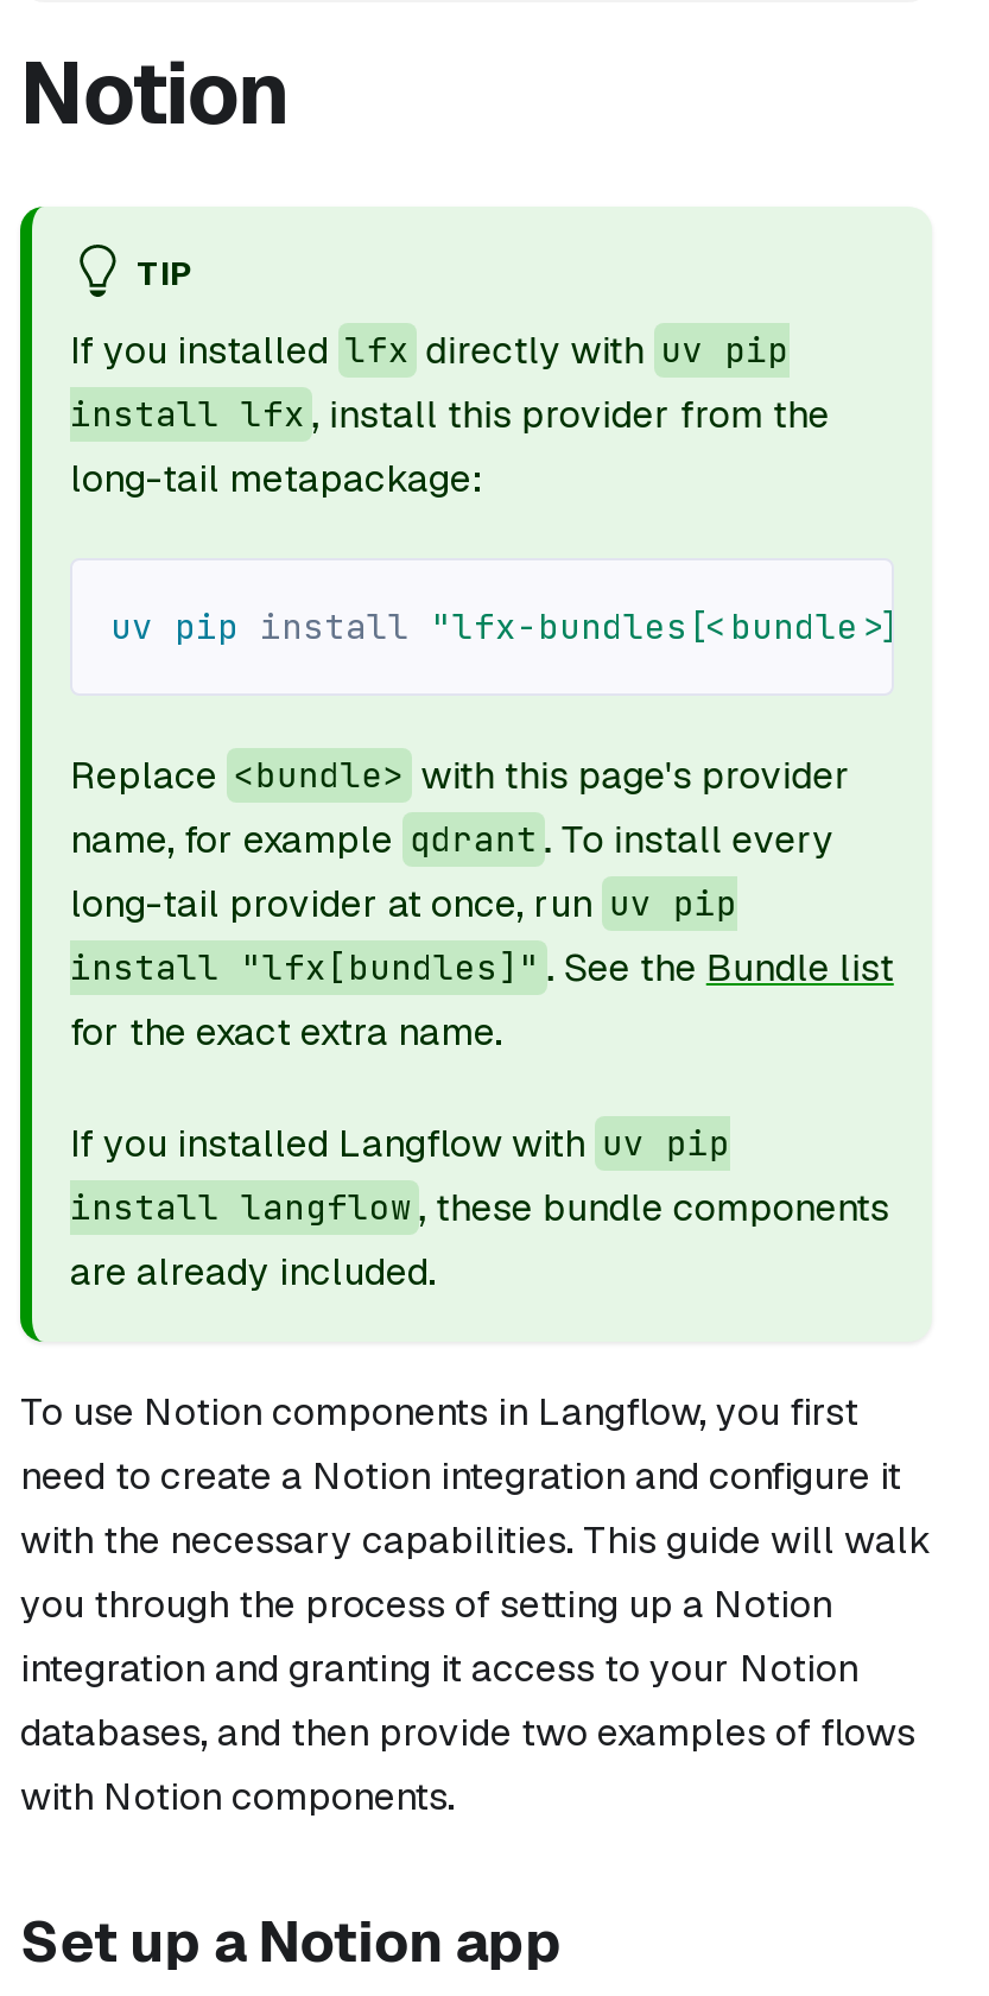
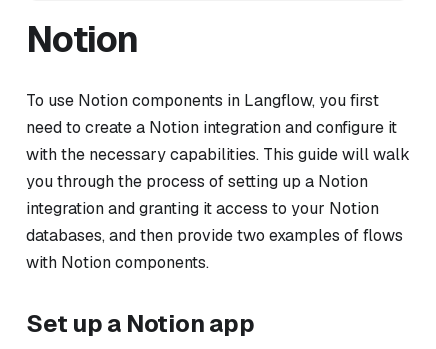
[18,204,927,1344] [image] | TIP | If you installed lfx directly with uv pip | install lfx , install this provider from the | long-tail metapackage: | uv pip install "lfx-bundles[<bundle>]" | Replace <bundle> with this page's provider | name, for example qdrant . To install every | long-tail provider at once, run uv pip | install "lfx[bundles]" . See the Bundle list | for the exact extra name. | If you installed Langflow with uv pip | install langflow , these bundle components | are already included. -> none

